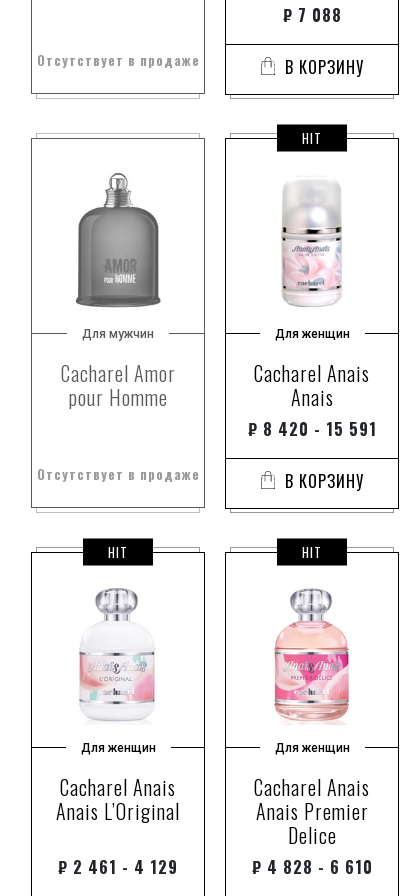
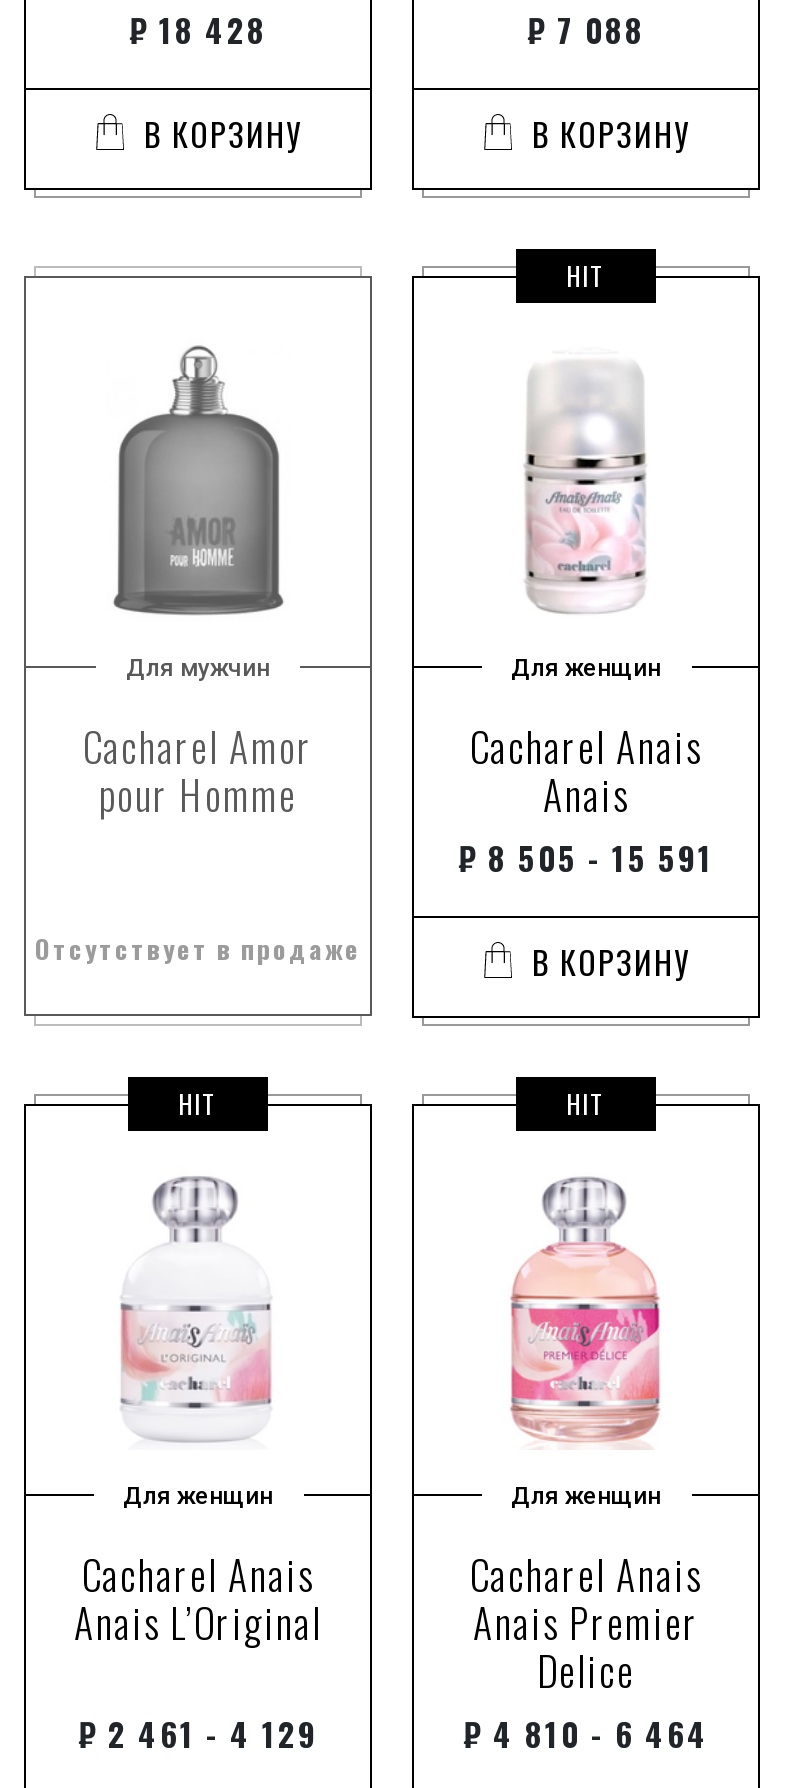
[36,50,199,70] Отсутствует в продаже -> [129,6,302,158] ₽ 18 428 | В КОРЗИНУ
[247,417,376,441] ₽ 8 420 - 15 591 -> [458,834,714,882] ₽ 8 505 - 15 591
[251,855,372,879] ₽ 4 828 - 6 610 -> [463,1710,709,1758] ₽ 4 810 - 6 464

